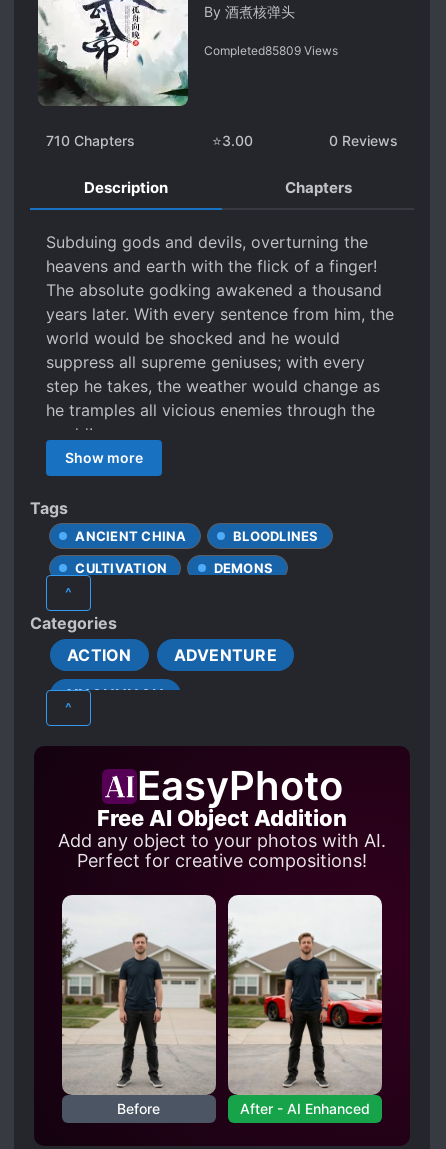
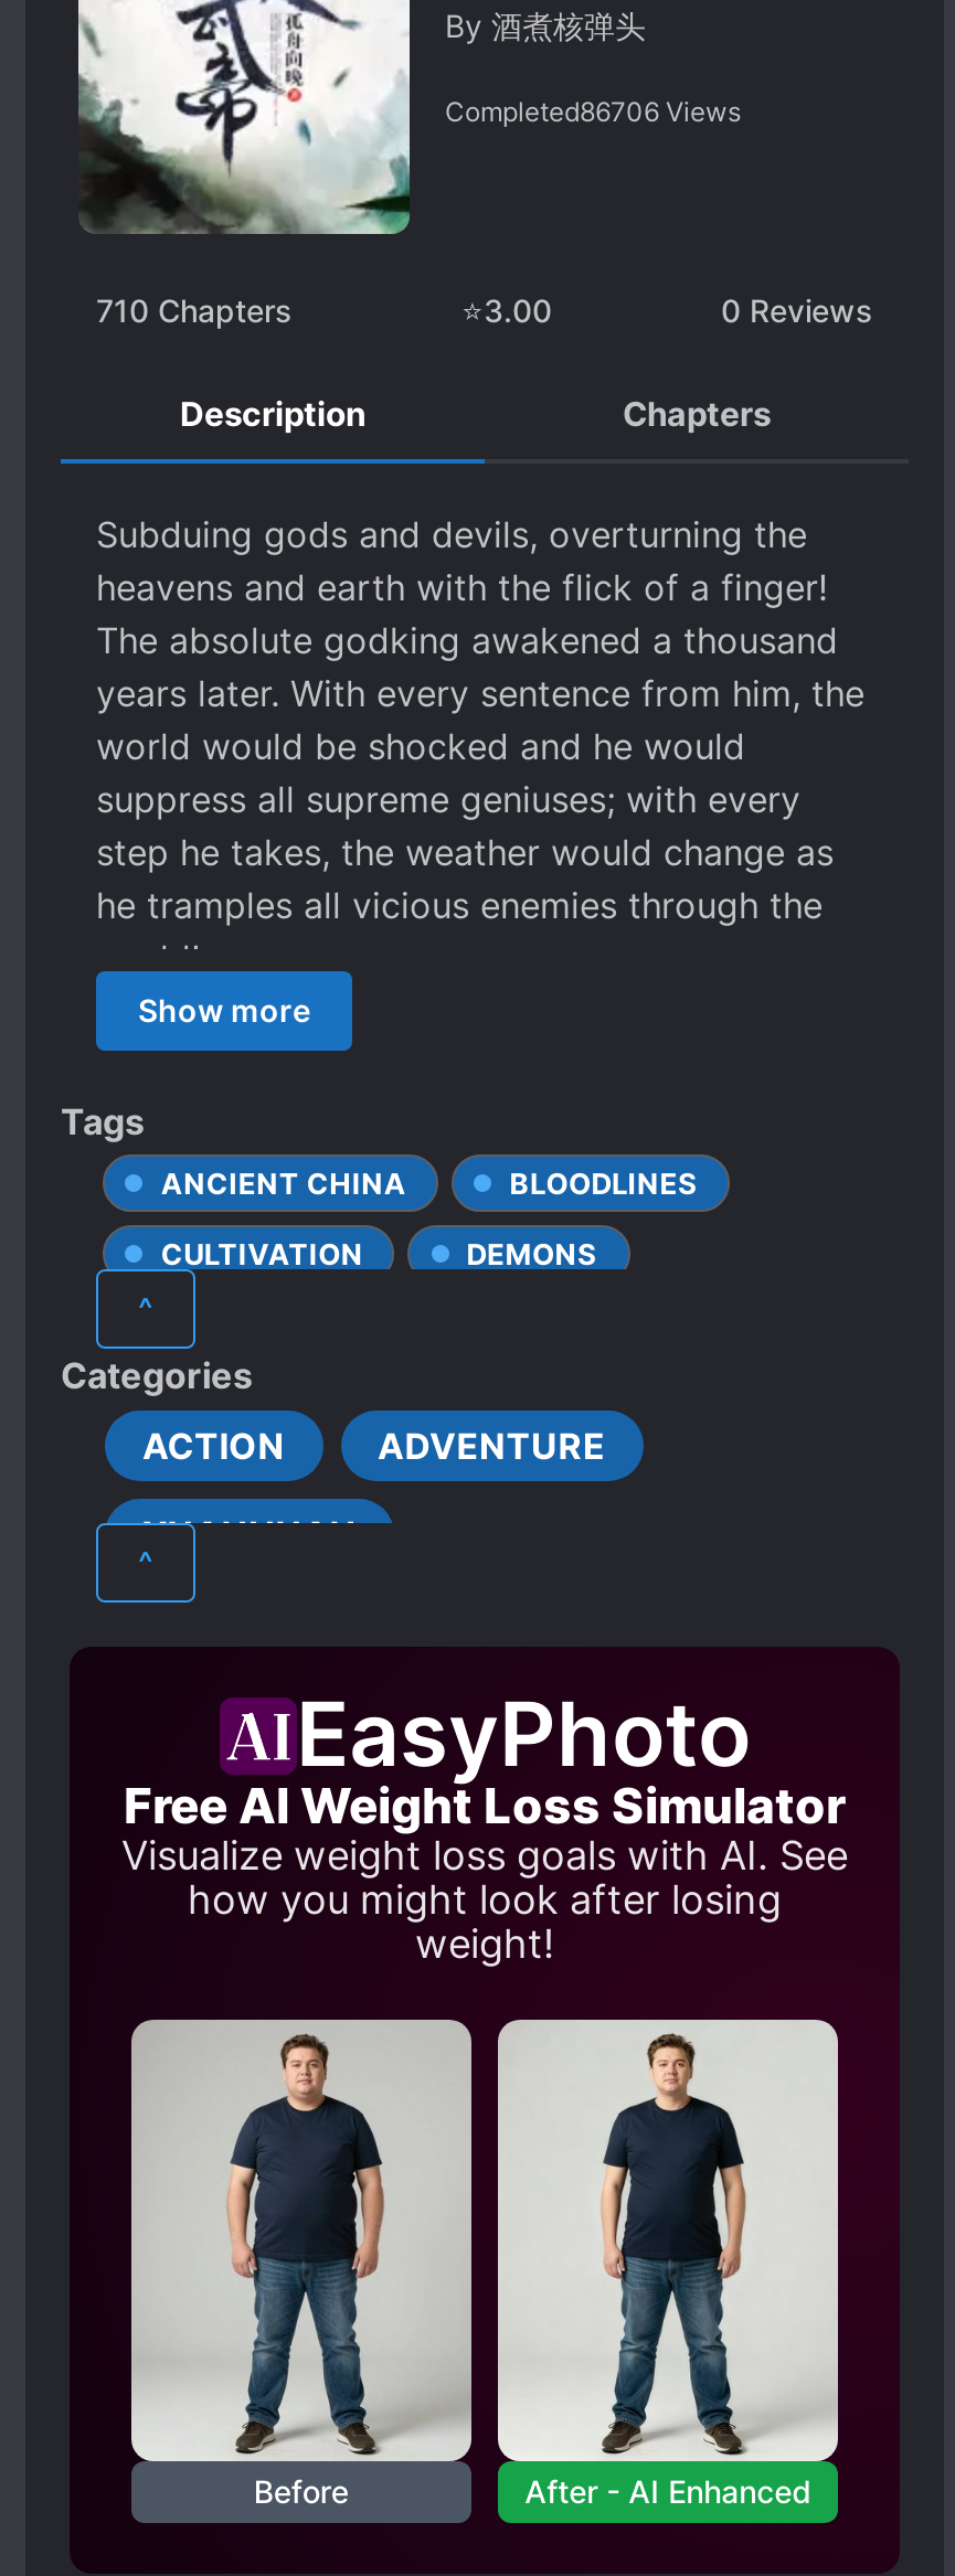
[204,42,338,57] Completed85809 Views -> [445,94,741,127] Completed86706 Views
[58,805,386,871] Free AI Object Addition | Add any object to your photos with AI. | Perfect for creative compositions! -> [121,1777,848,1967] Free AI Weight Loss Simulator | Visualize weight loss goals with AI. See | how you might look after losing | weight!
[62,896,216,1094] [image] -> [131,2020,474,2461] [image]
[228,897,383,1095] [image] -> [496,2020,840,2461] [image]

